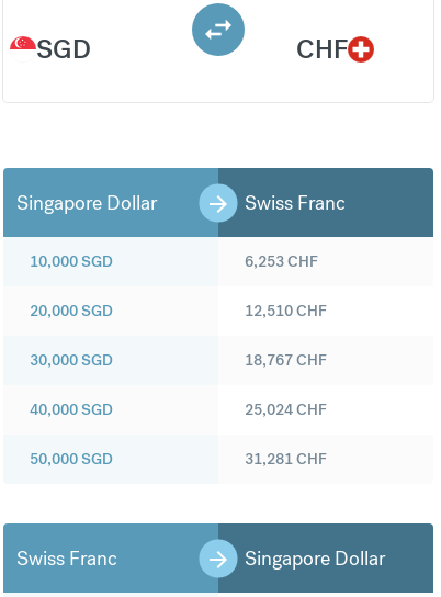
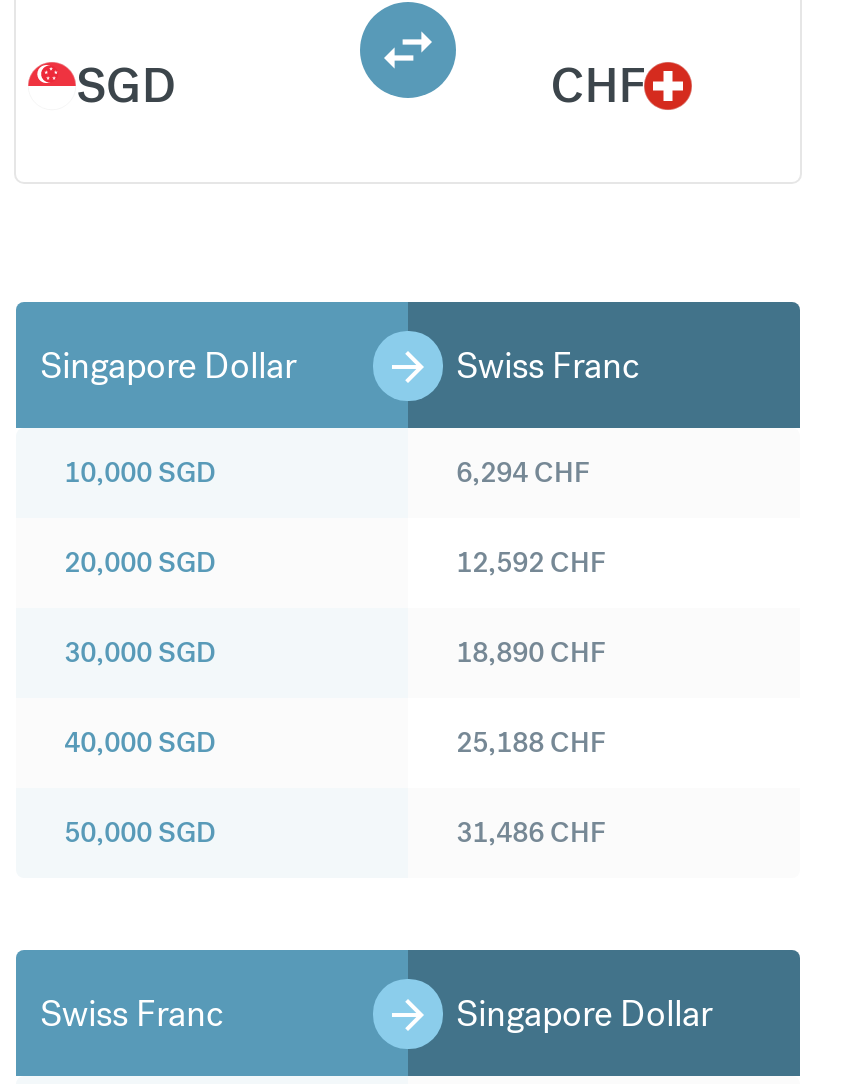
[245,252,318,271] 6,253 CHF -> [456,454,590,490] 6,294 CHF
[245,301,327,321] 12,510 CHF -> [456,544,606,580] 12,592 CHF
[245,350,327,370] 18,767 CHF -> [456,634,606,670] 18,890 CHF
[245,400,327,419] 25,024 CHF -> [456,724,606,760] 25,188 CHF
[245,449,327,469] 31,281 CHF -> [456,814,606,850] 31,486 CHF

